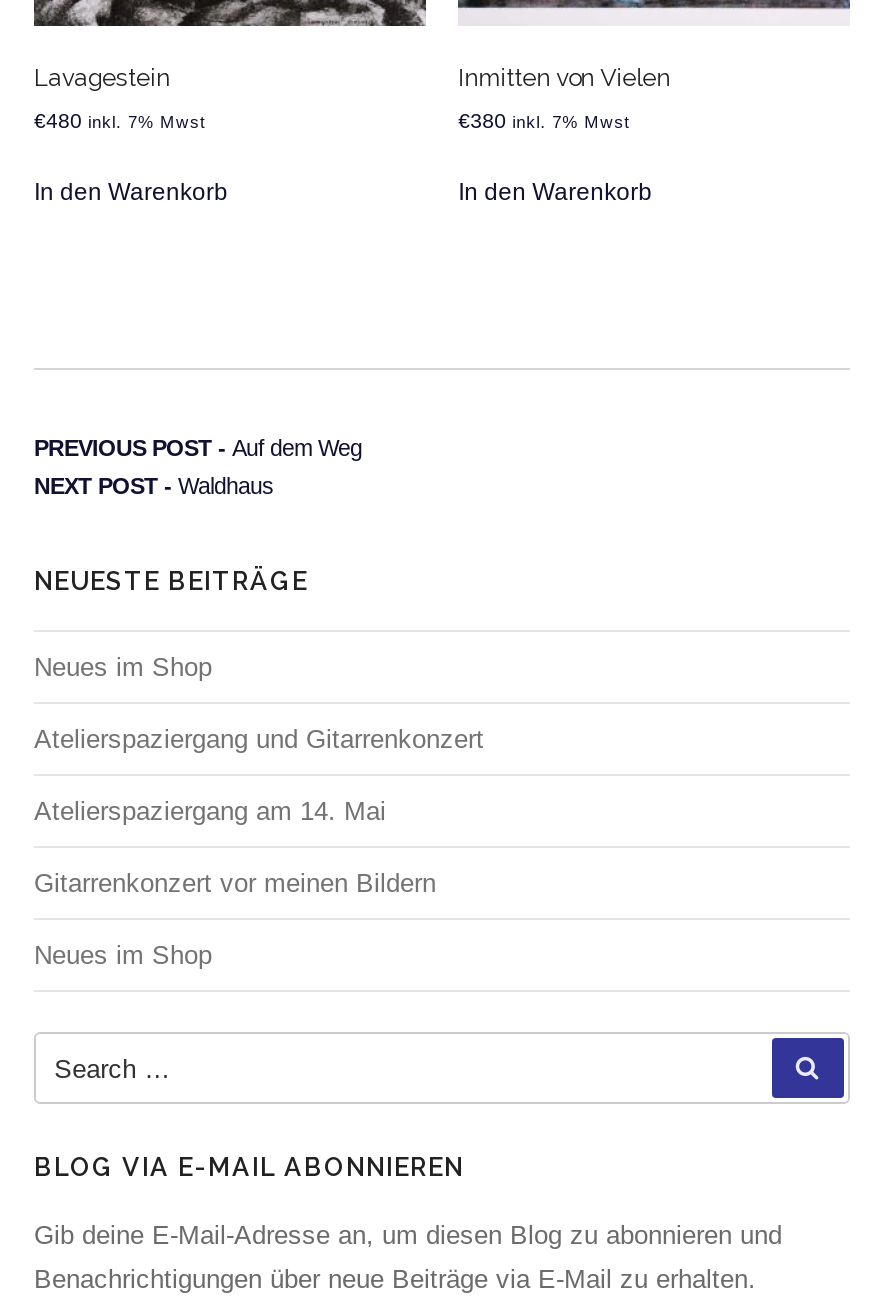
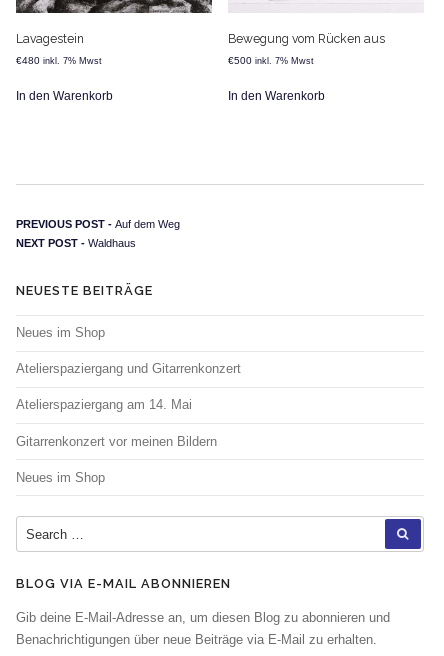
[458,63,670,91] Inmitten von Vielen -> [228,31,385,45] Bewegung vom Rücken aus
[458,109,630,131] €380 inkl. 7% Mwst -> [228,55,314,66] €500 inkl. 7% Mwst

